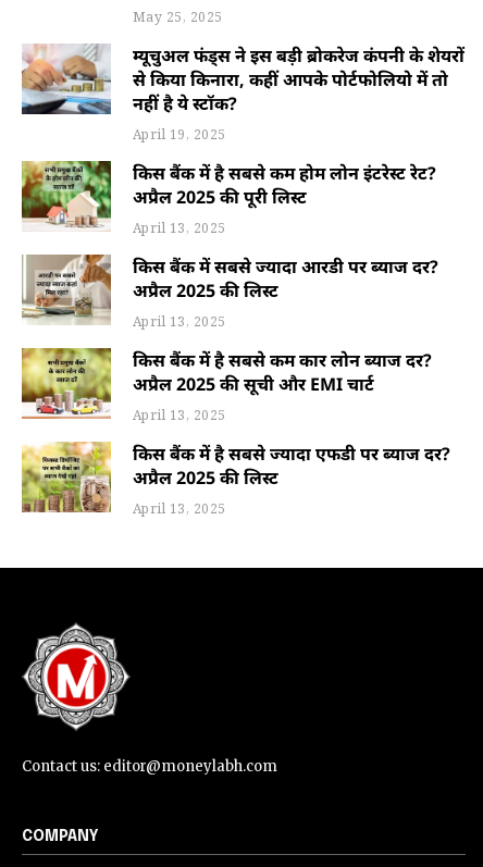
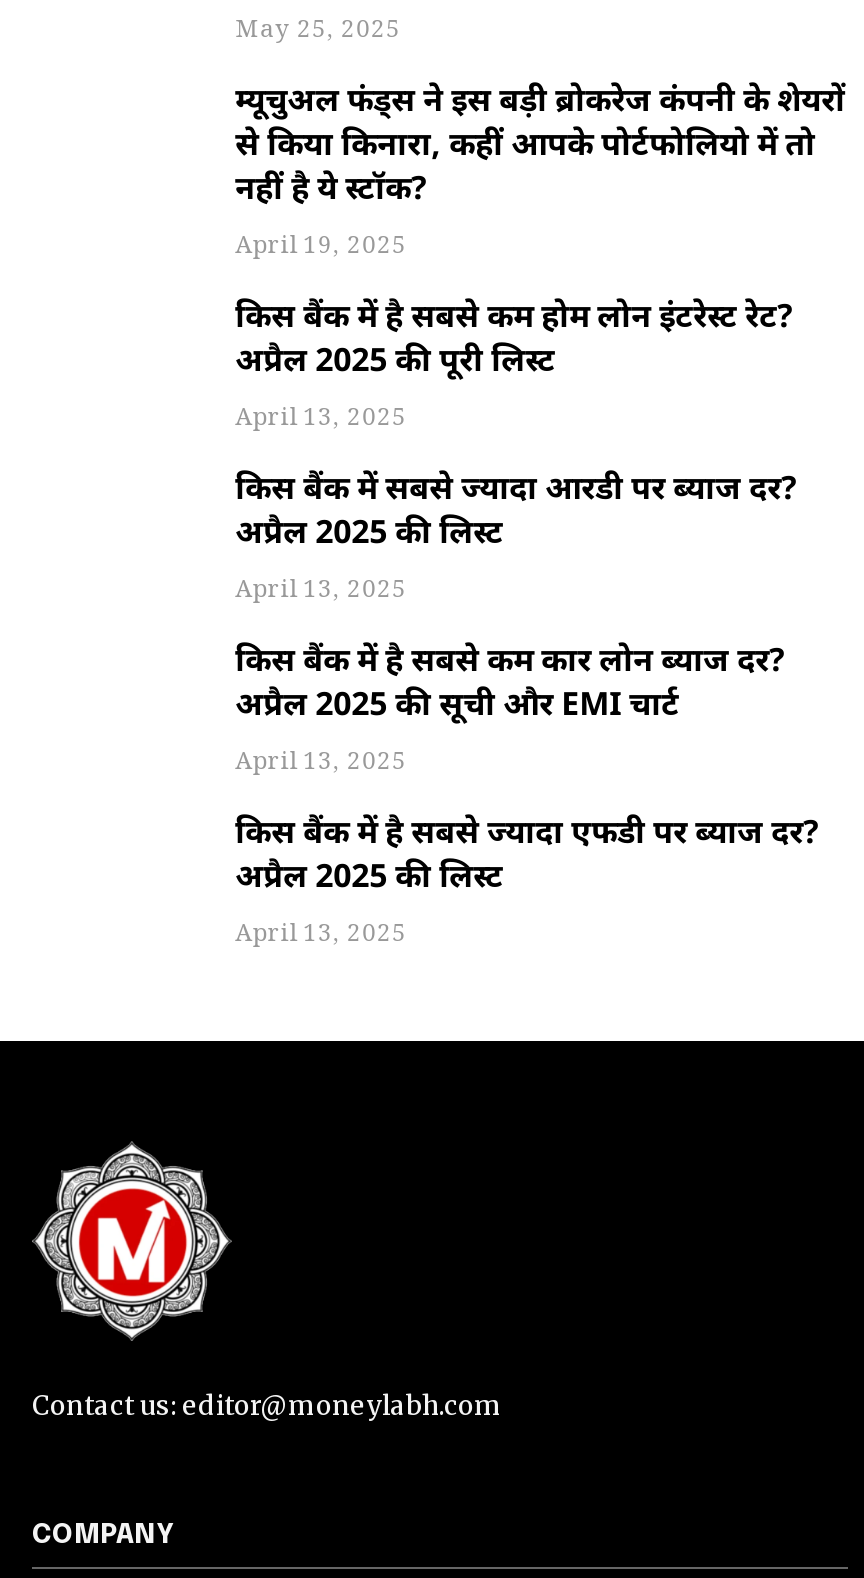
[21,44,112,115] [image] -> none
[21,160,112,230] [image] -> none
[21,253,112,325] [image] -> none
[21,347,112,420] [image] -> none
[21,441,112,513] [image] -> none

